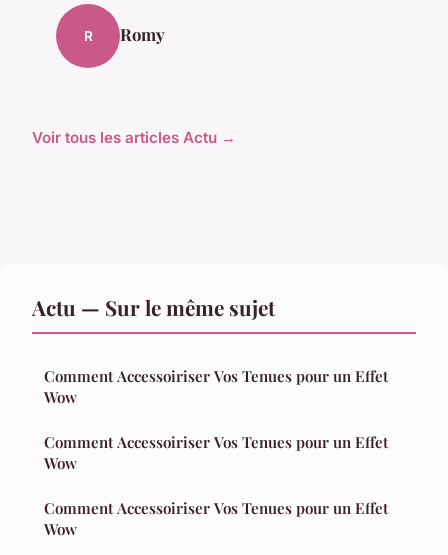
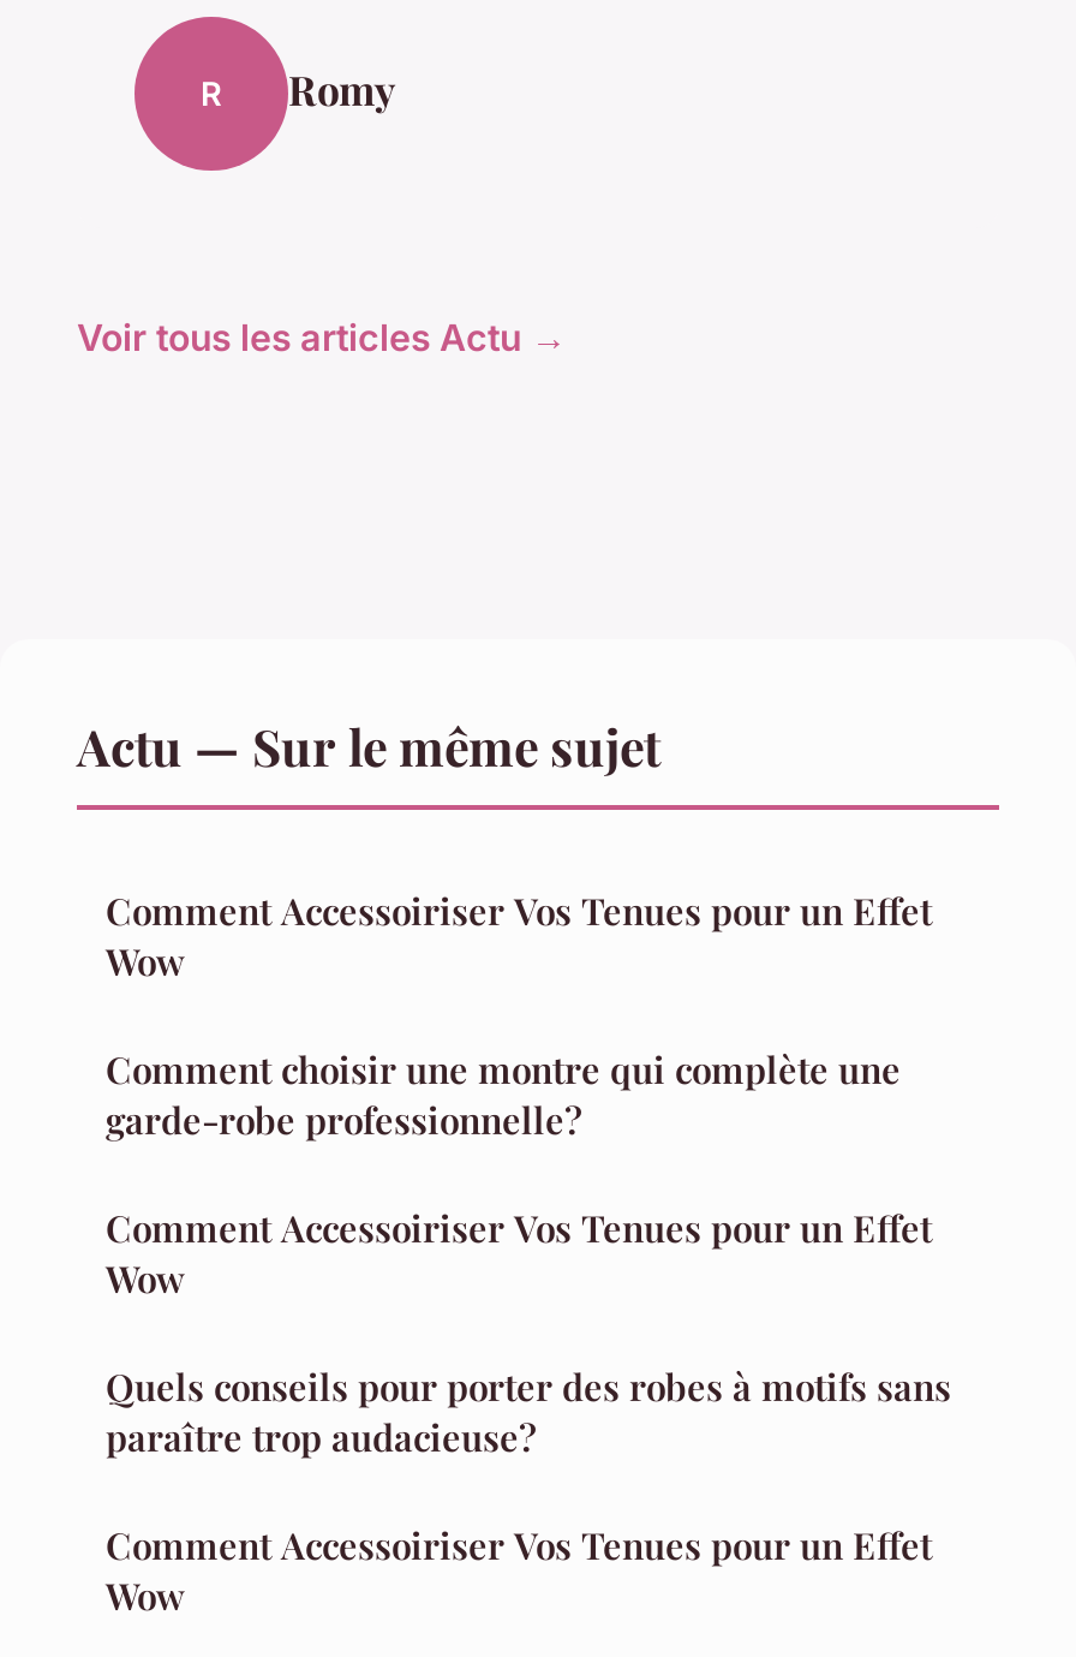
none -> [106,1046,901,1145] Comment choisir une montre qui complète une | garde-robe professionnelle?
none -> [106,1364,951,1462] Quels conseils pour porter des robes à motifs sans | paraître trop audacieuse?

